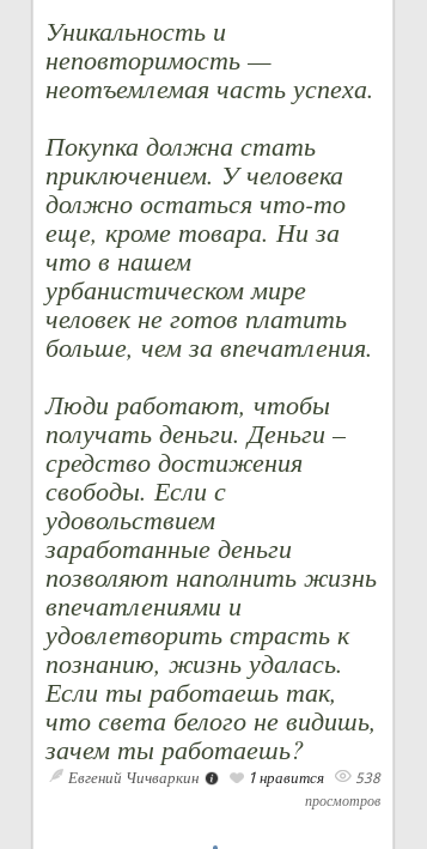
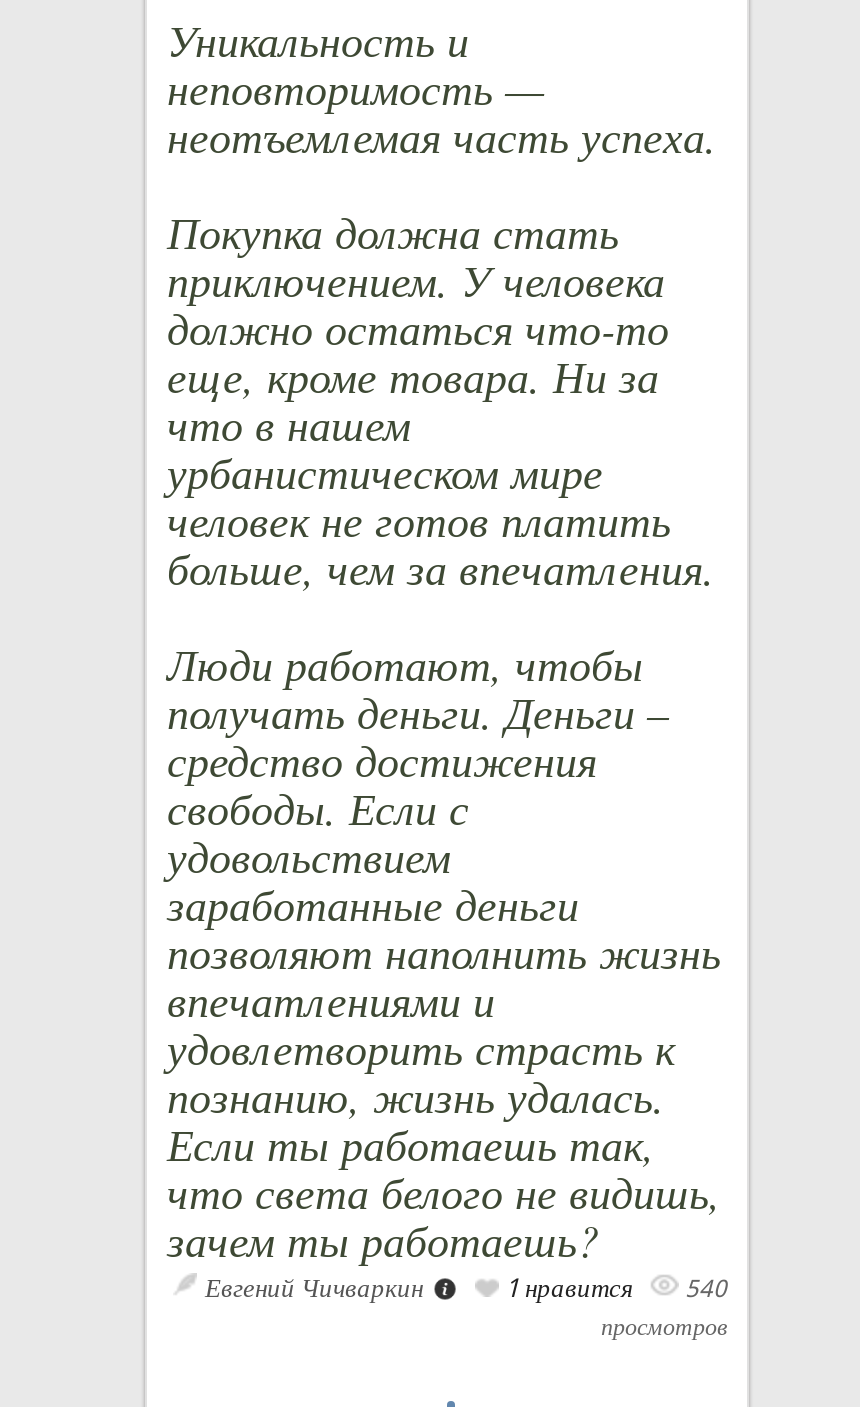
[244,769,380,786] 1 нравится 538 -> [499,1273,727,1303] 1 нравится 540

